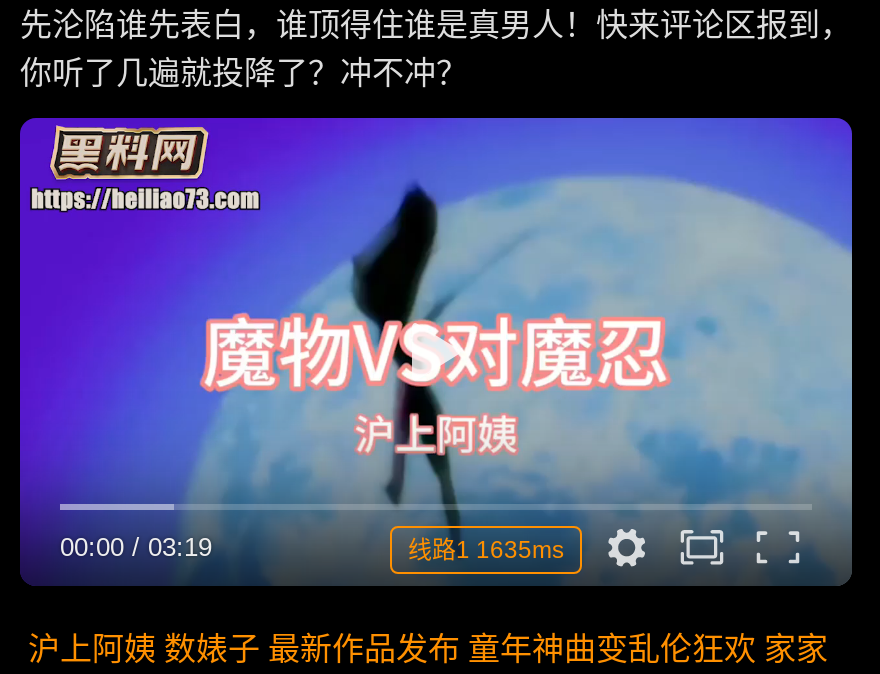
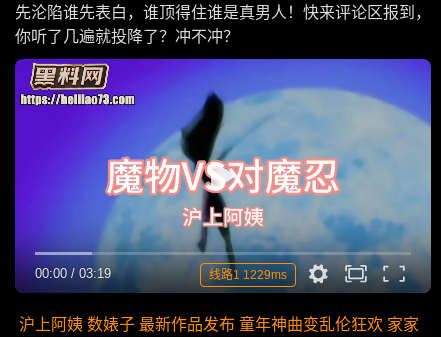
[408,537,564,565] 线路1 1635ms -> [209,268,287,282] 线路1 1229ms

